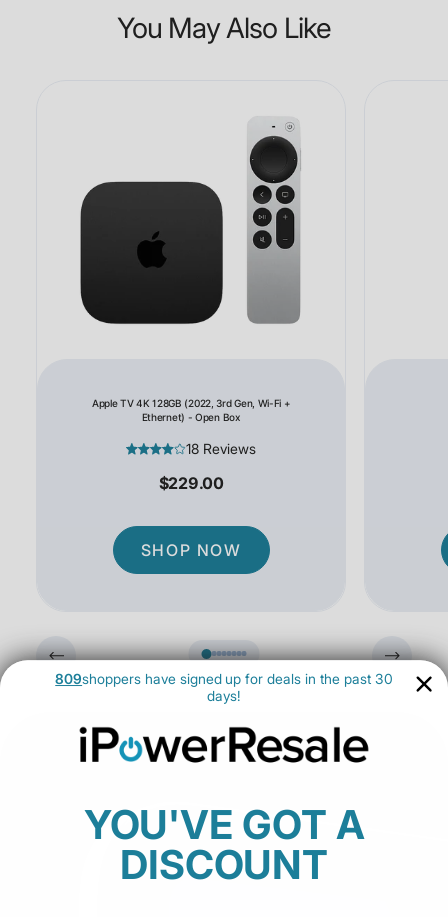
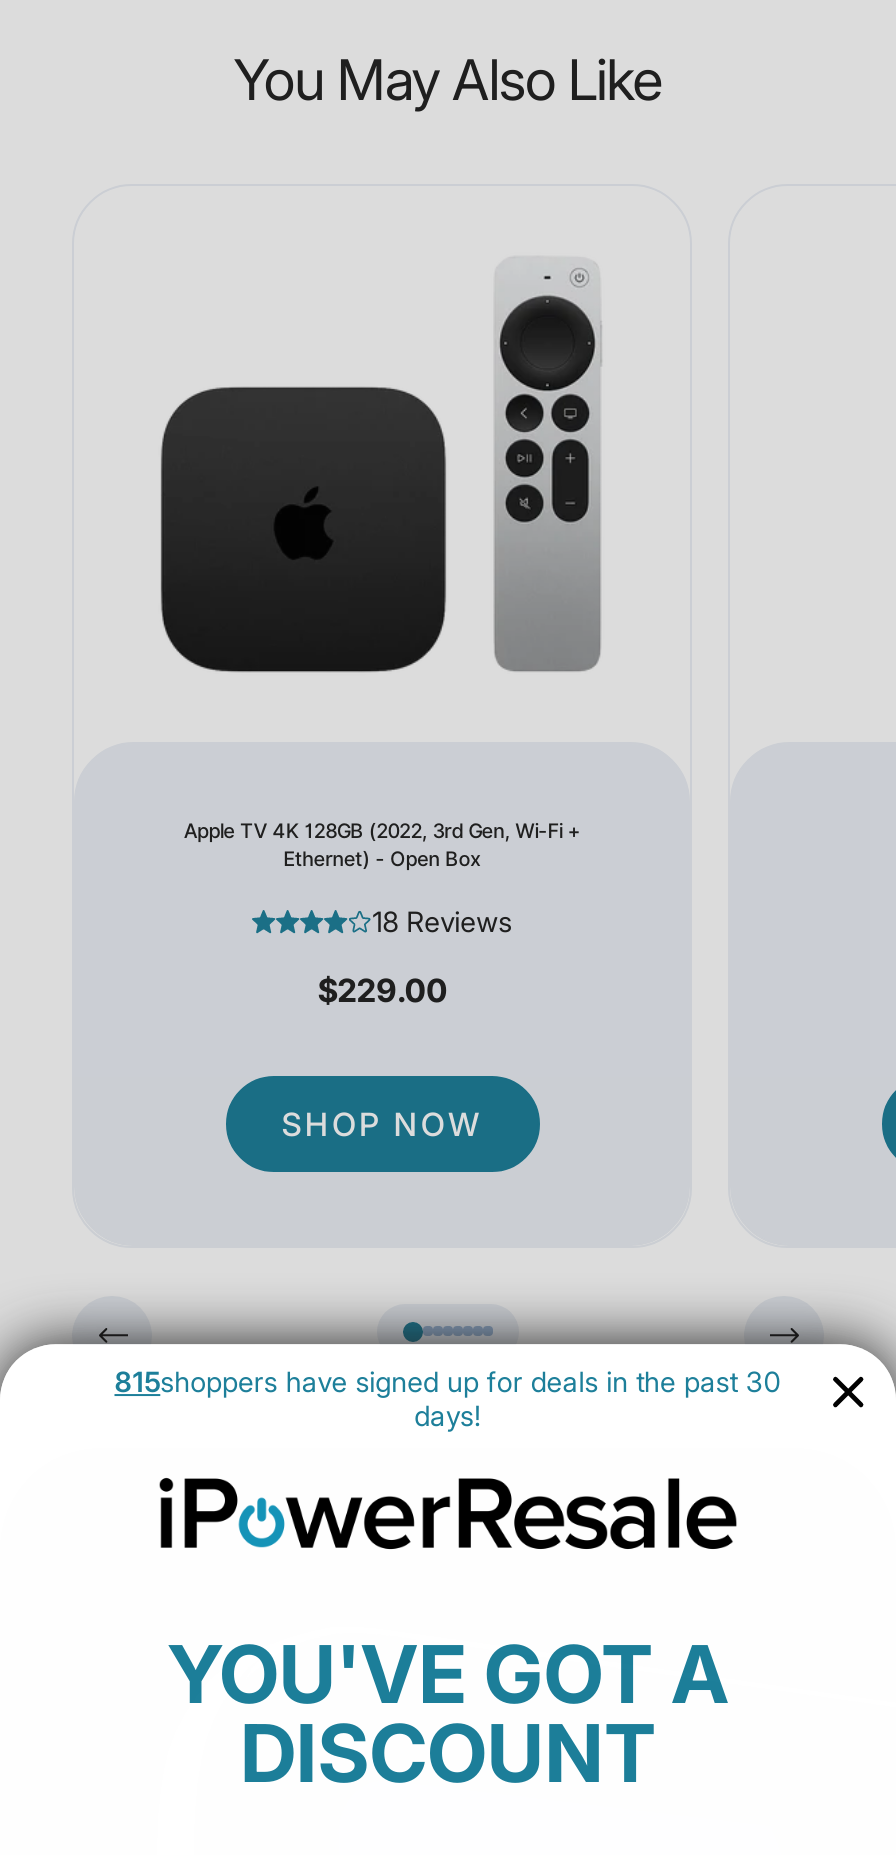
[55,670,393,687] 809shoppers have signed up for deals in the past 30 -> [114,1364,782,1397] 815shoppers have signed up for deals in the past 30

